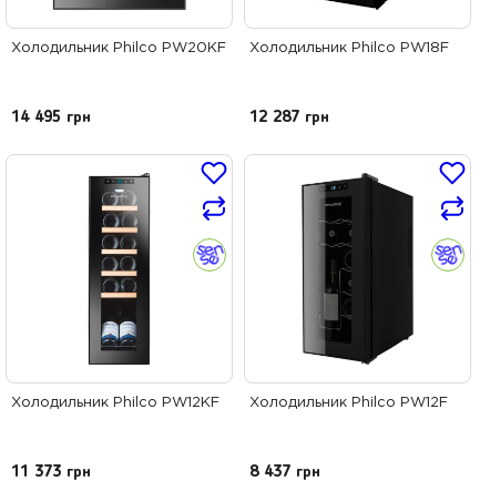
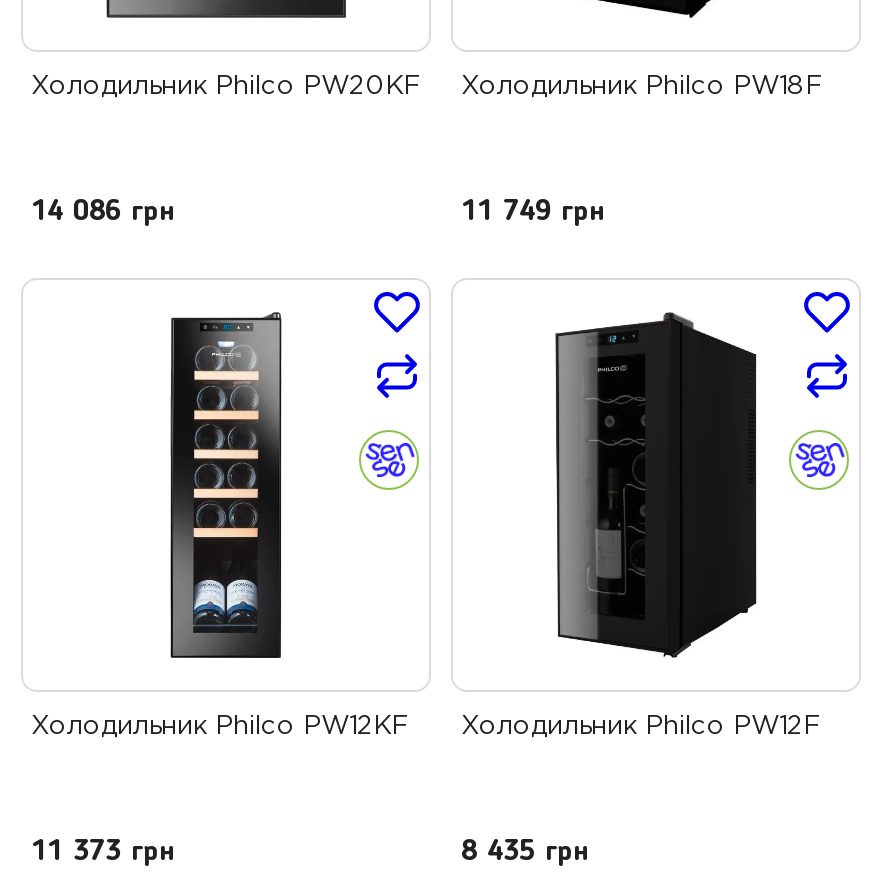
[11,110,91,126] 14 495 грн -> [31,198,175,228] 14 086 грн
[249,110,329,126] 12 287 грн -> [461,198,605,228] 11 749 грн
[249,464,320,481] 8 437 грн -> [461,838,589,868] 8 435 грн

